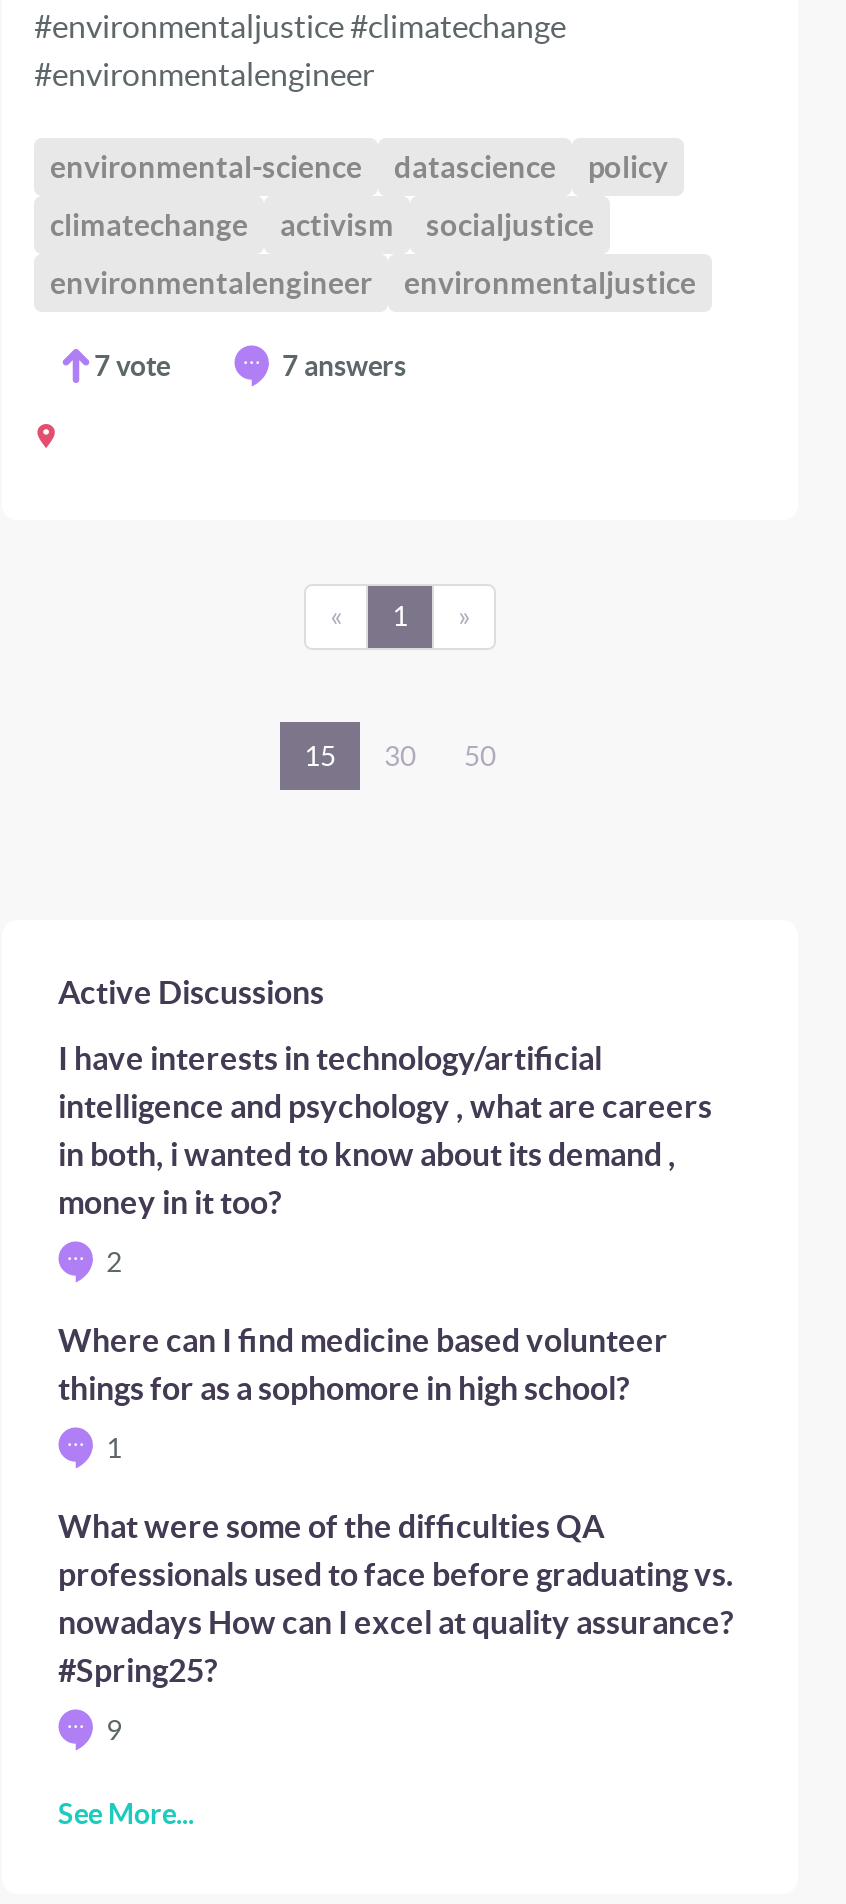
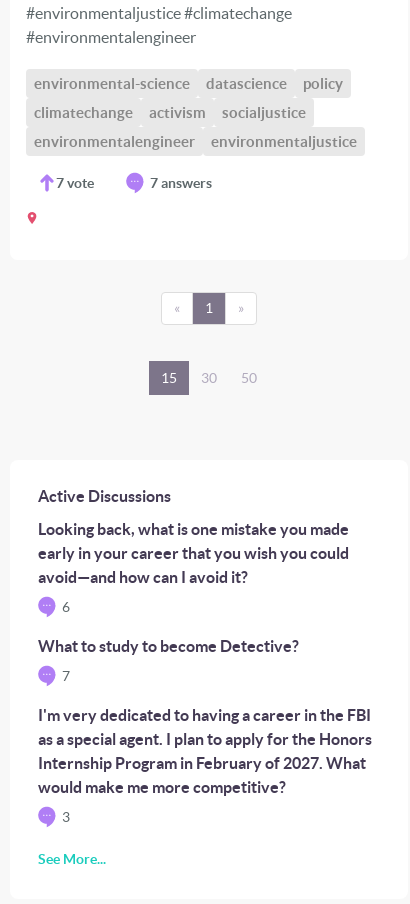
[58,1040,712,1220] I have interests in technology/artificial | intelligence and psychology , what are careers | in both, i wanted to know about its demand , | money in it too? -> [38,520,349,586] Looking back, what is one mistake you made | early in your career that you wish you could | avoid—and how can I avoid it?
[106,1246,122,1278] 2 -> [62,599,70,615] 6
[58,1322,668,1406] Where can I find medicine based volunteer | things for as a sophomore in high school? -> [38,637,299,655] What to study to become Detective?
[106,1432,122,1464] 1 -> [62,668,70,684] 7
[58,1508,734,1688] What were some of the difficulties QA | professionals used to face before graduating vs. | nowadays How can I excel at quality assurance? | #Spring25? -> [38,706,372,796] I'm very dedicated to having a career in the FBI | as a special agent. I plan to apply for the Honors | Internship Program in February of 2027. What | would make me more competitive?
[106,1714,122,1746] 9 -> [62,809,70,825] 3

